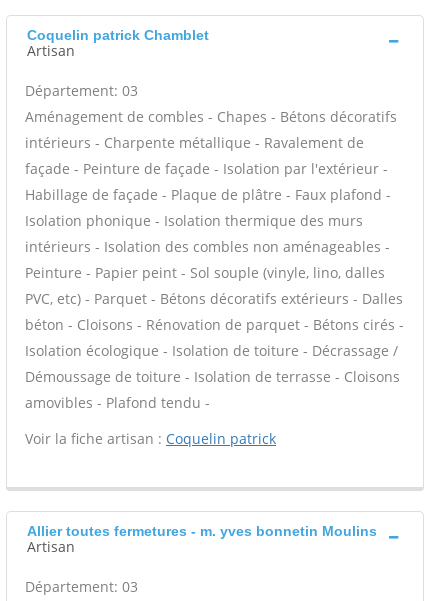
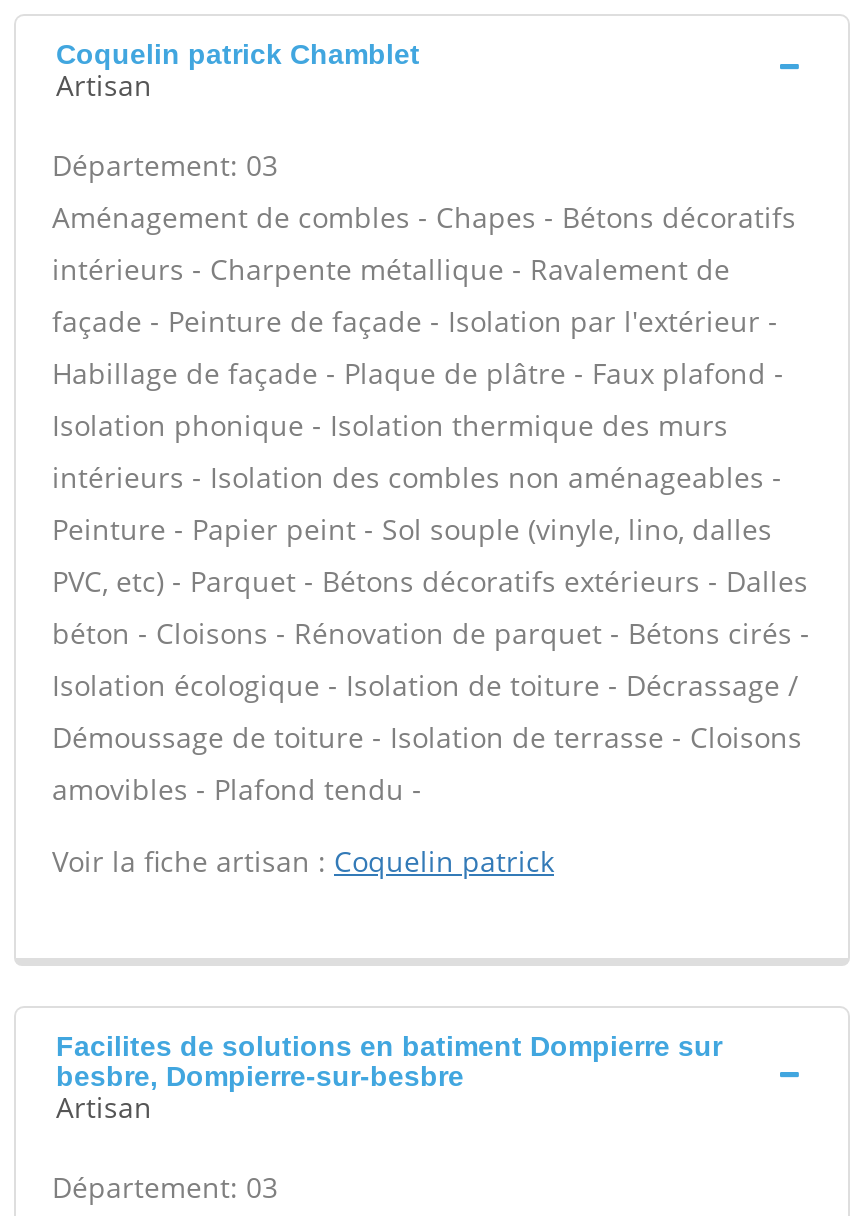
[27,523,377,539] Allier toutes fermetures - m. yves bonnetin Moulins -> [56,1030,722,1092] Facilites de solutions en batiment Dompierre sur | besbre, Dompierre-sur-besbre

